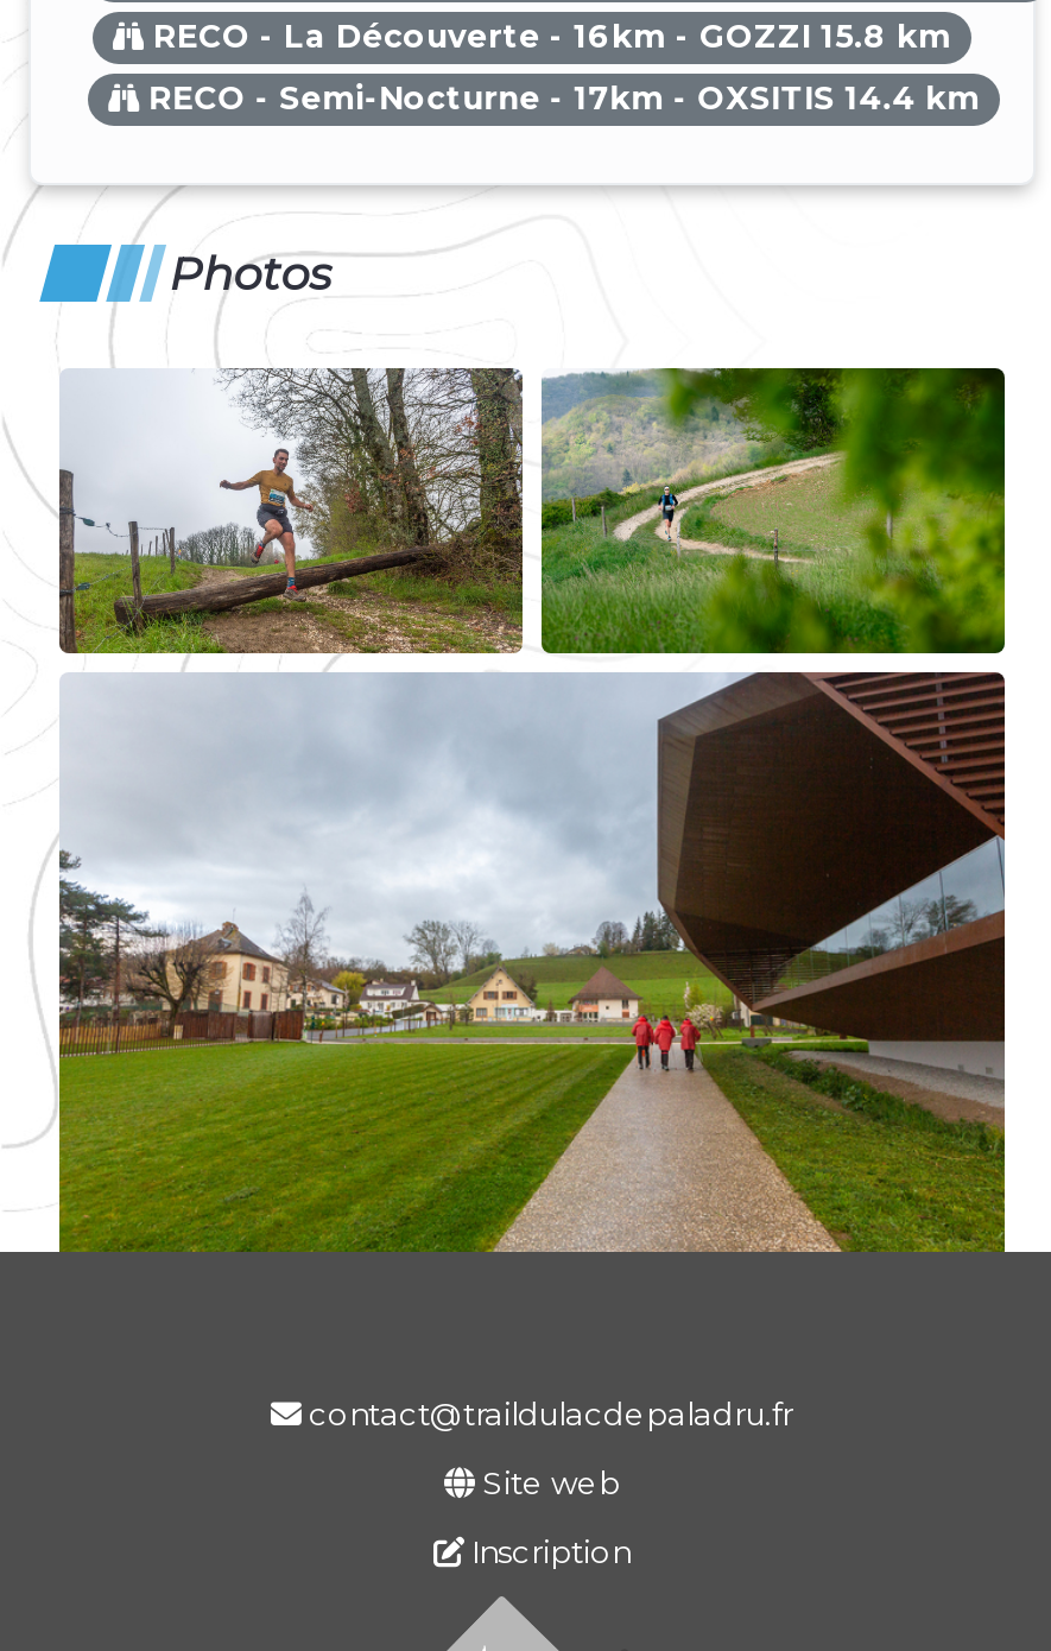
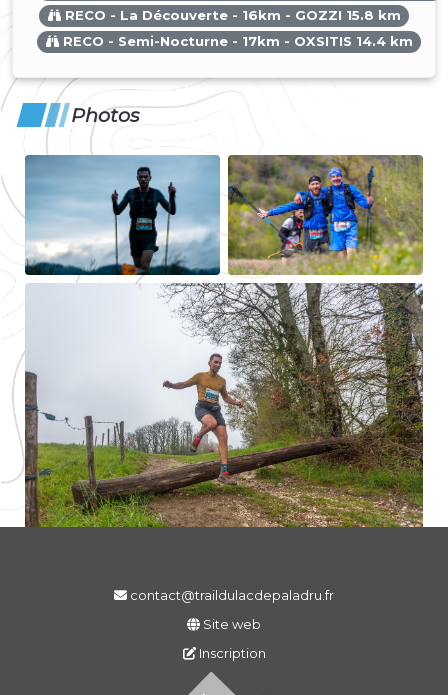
[57,366,1007,1254] [image] -> [24,154,424,528] [image]

